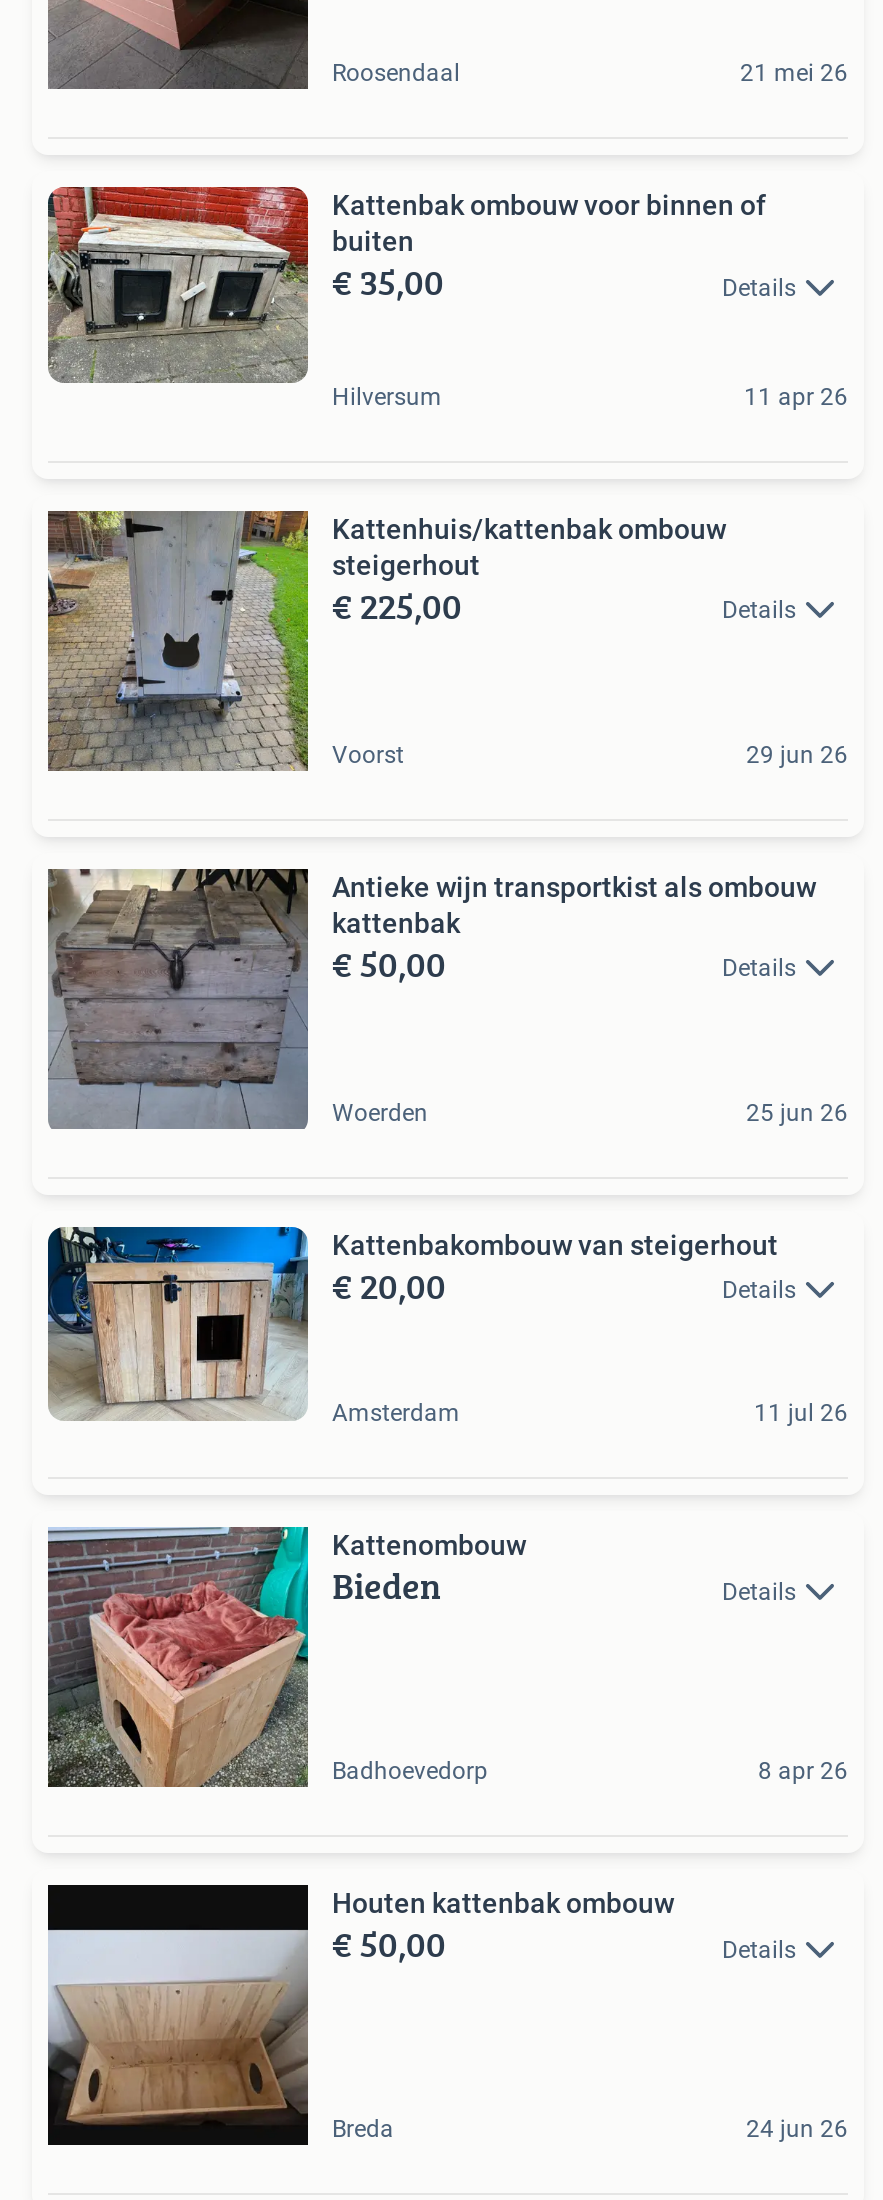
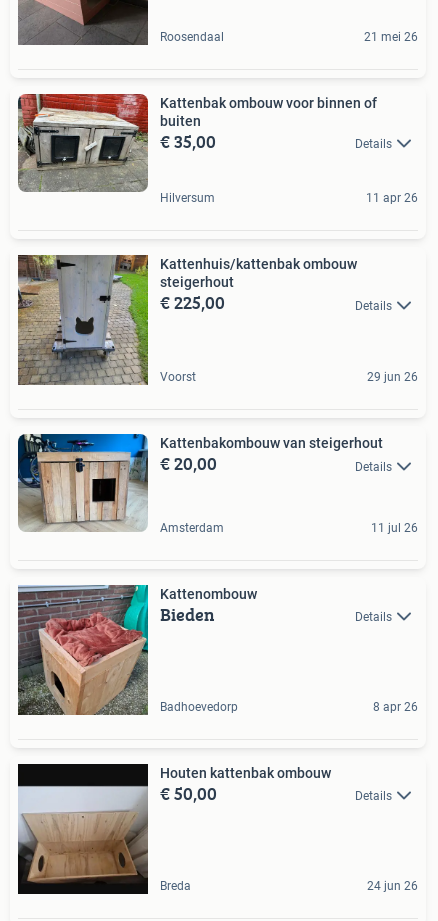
[48,868,816,1130] [image] | Antieke wijn transportkist als ombouw | kattenbak | € 50,00 | Details -> none
[332,1099,848,1127] Woerden | 25 jun 26 -> none

